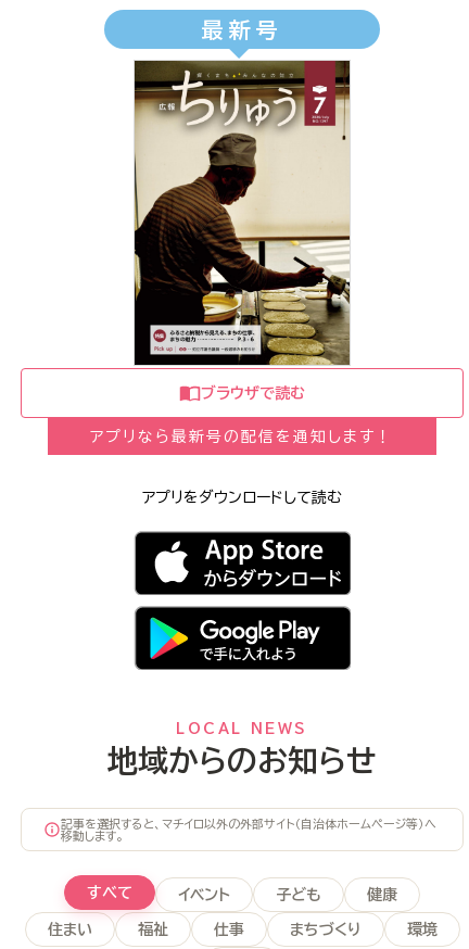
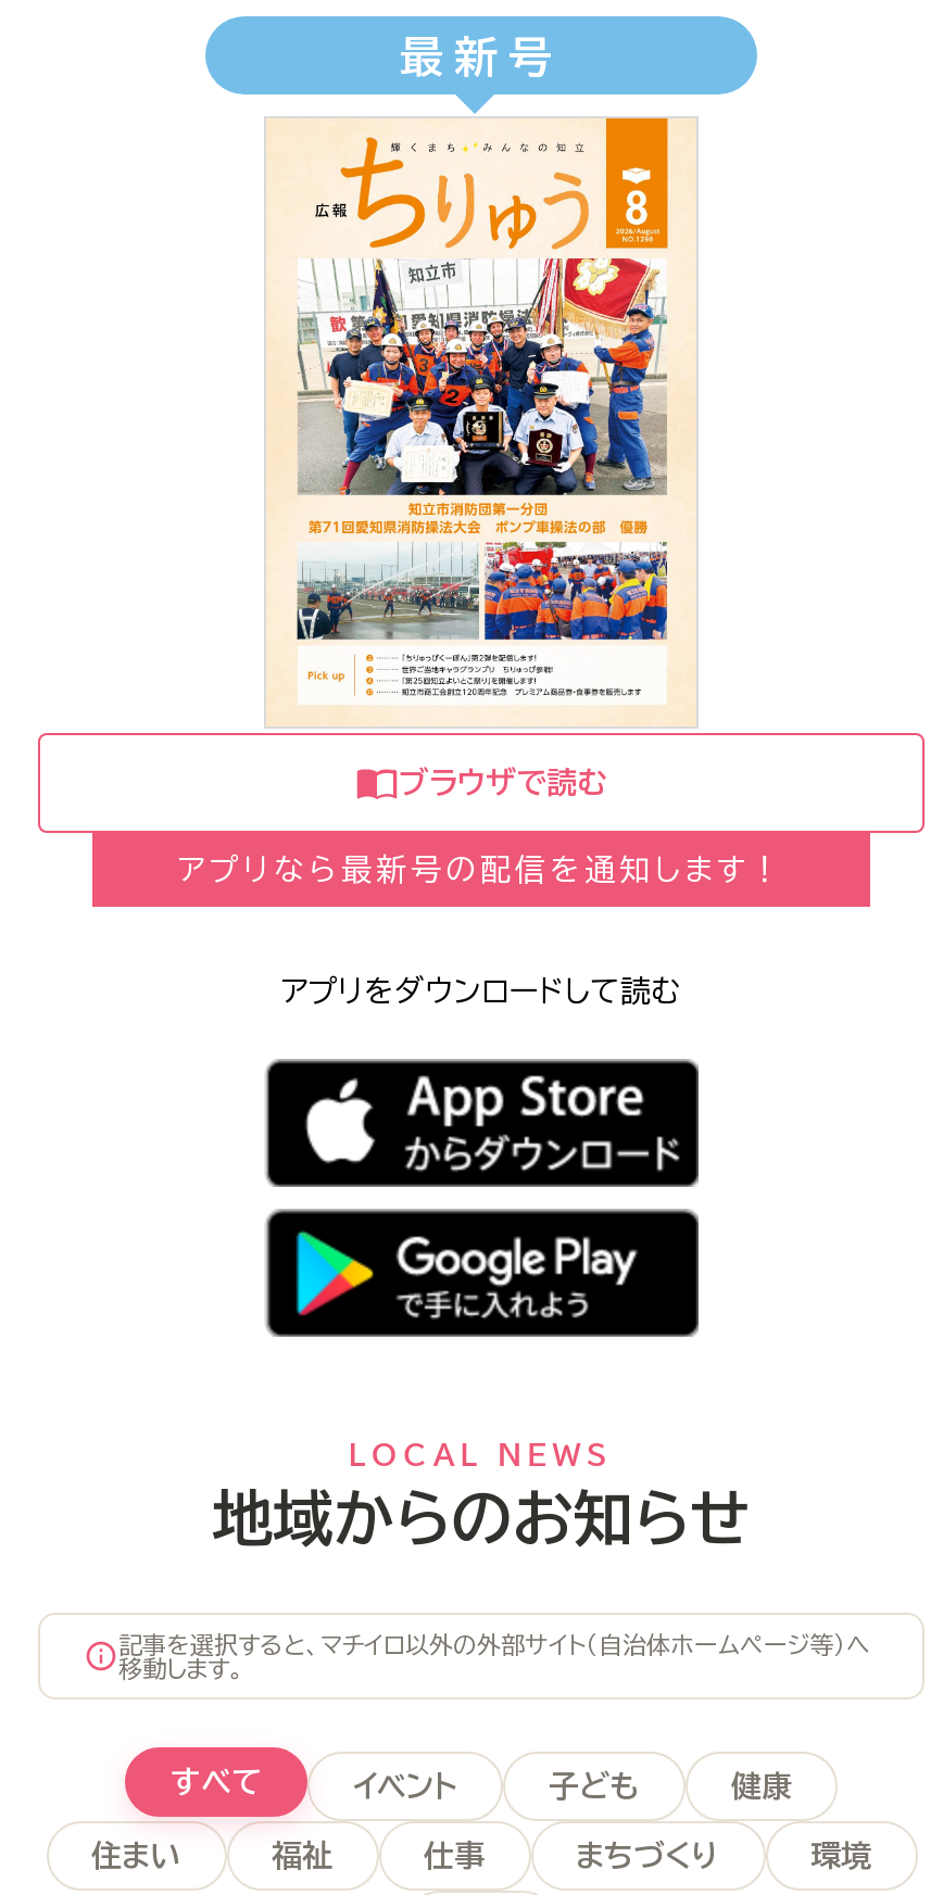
[134,60,351,366] [image] -> [266,116,696,727] [image]

